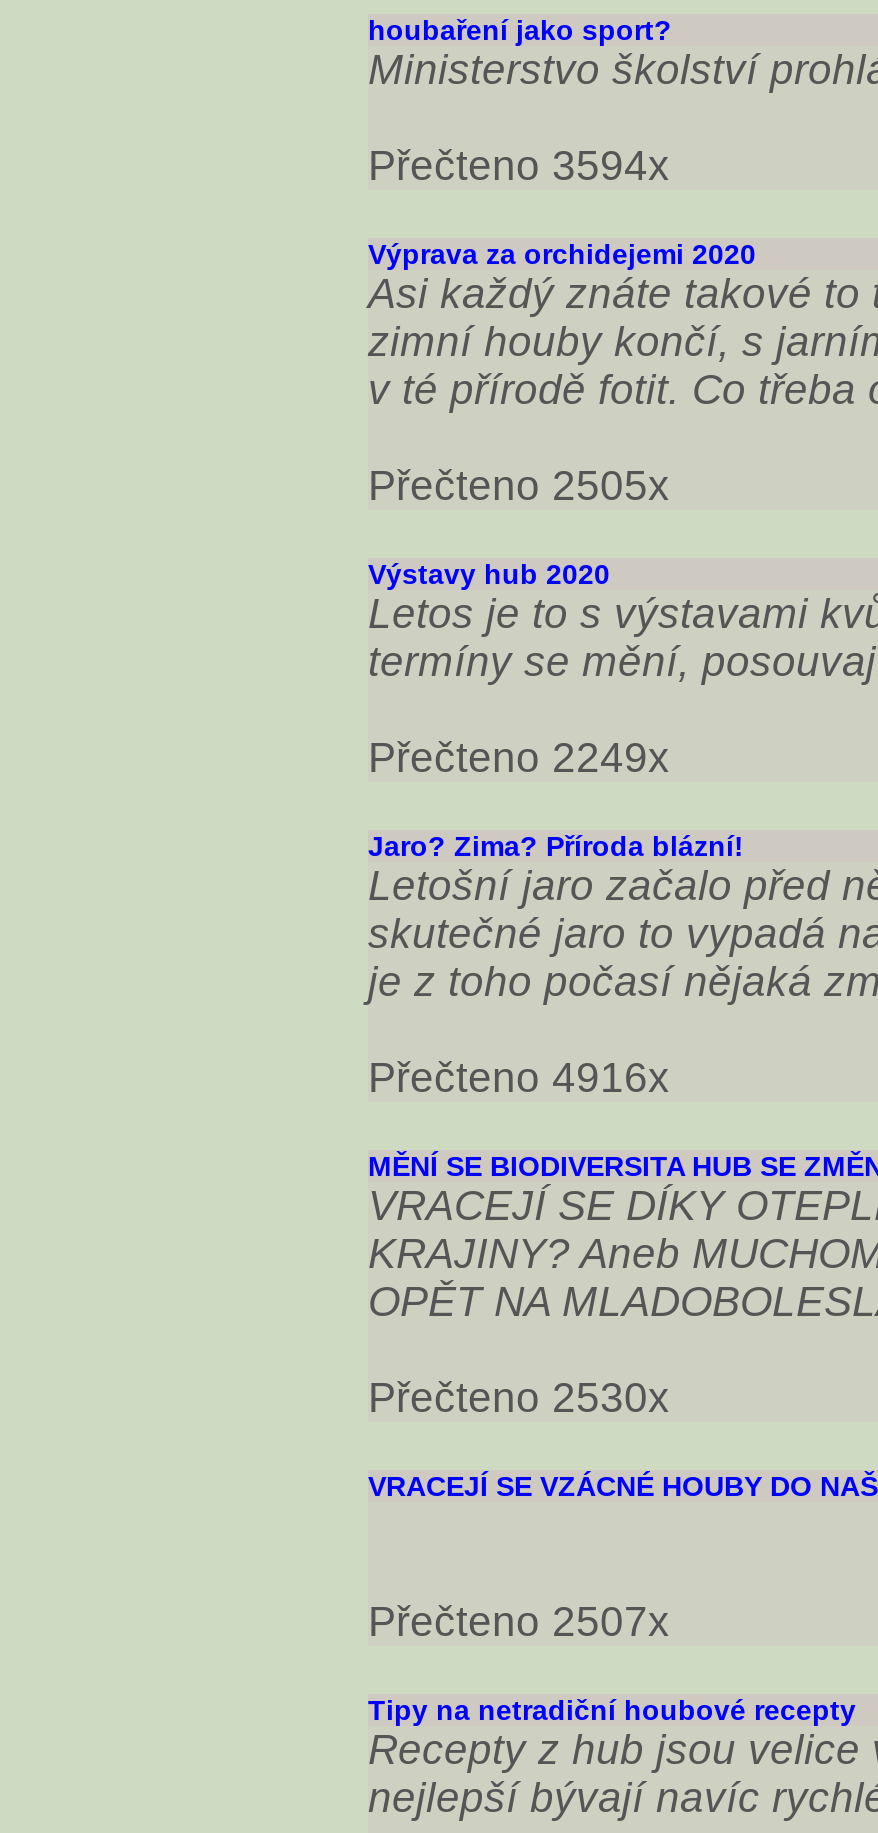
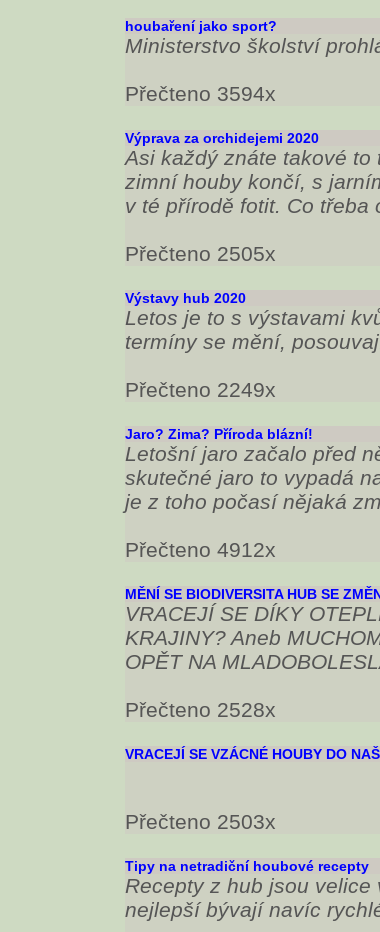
[368,1053,670,1099] Přečteno 4916x -> [125,537,276,560] Přečteno 4912x
[368,1373,670,1419] Přečteno 2530x -> [125,697,276,720] Přečteno 2528x
[368,1597,670,1643] Přečteno 2507x -> [125,809,276,832] Přečteno 2503x

